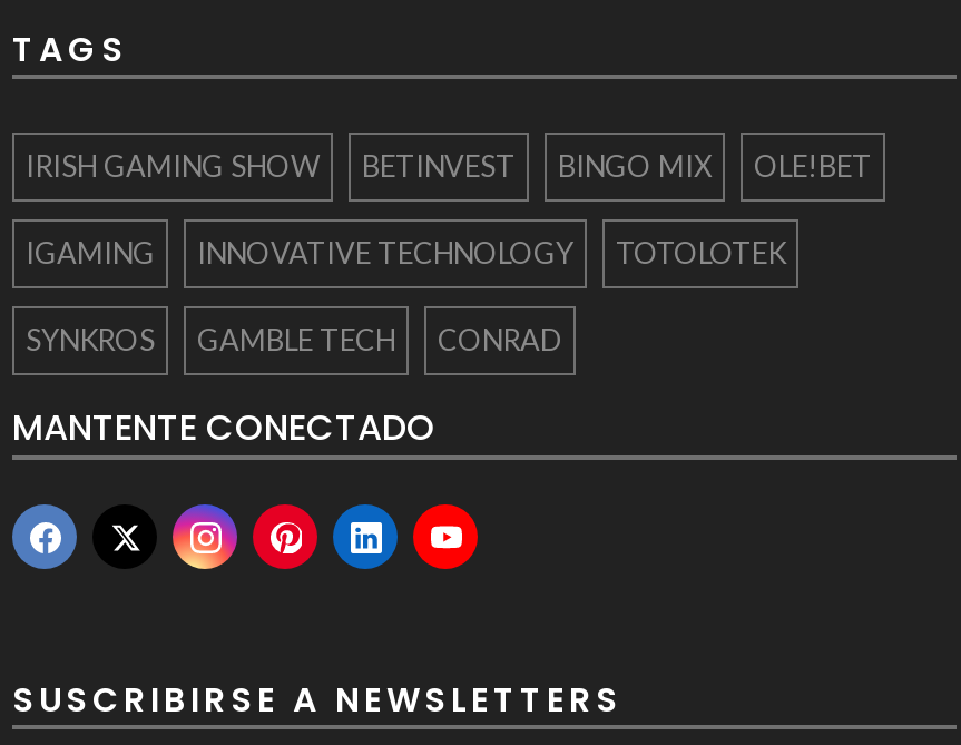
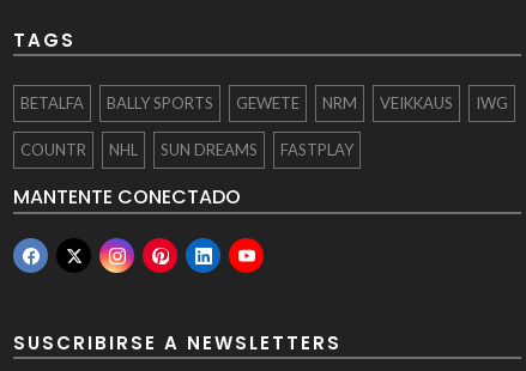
[26,149,872,358] IRISH GAMING SHOW | BETINVEST | BINGO MIX | OLE!BET | IGAMING | INNOVATIVE TECHNOLOGY | TOTOLOTEK | SYNKROS | GAMBLE TECH | CONRAD -> [20,94,508,160] BETALFA | BALLY SPORTS | GEWETE | NRM | VEIKKAUS | IWG | COUNTR | NHL | SUN DREAMS | FASTPLAY

